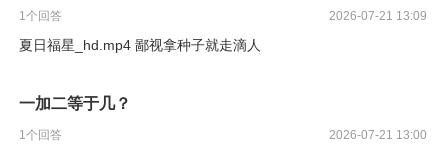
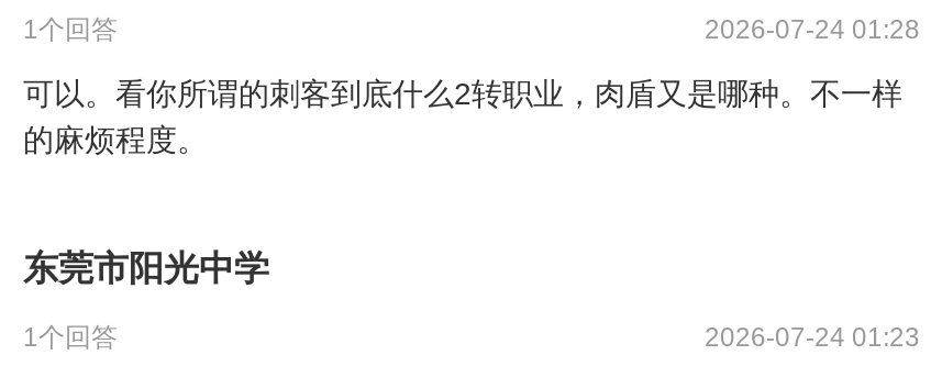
[329,9,427,23] 2026-07-21 13:09 -> [705,14,920,45] 2026-07-24 01:28
[19,37,261,53] 夏日福星_hd.mp4 鄙视拿种子就走滴人 -> [23,76,902,157] 可以。看你所谓的刺客到底什么2转职业，肉盾又是哪种。不一样 | 的麻烦程度。
[19,95,131,112] 一加二等于几？ -> [23,249,269,287] 东莞市阳光中学
[329,128,427,142] 2026-07-21 13:00 -> [705,322,920,353] 2026-07-24 01:23

